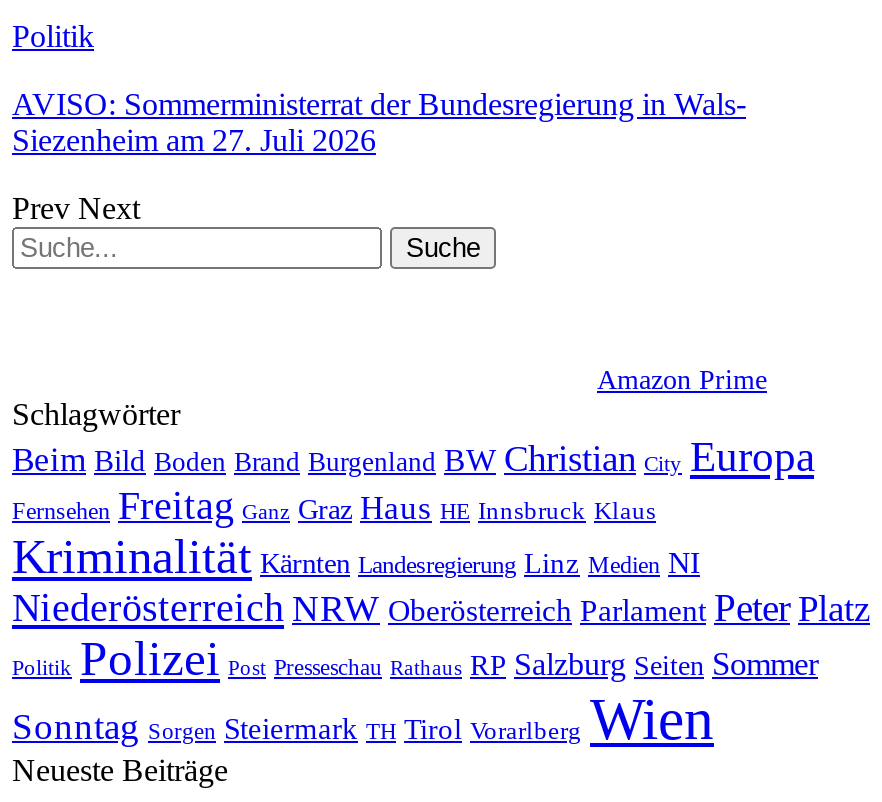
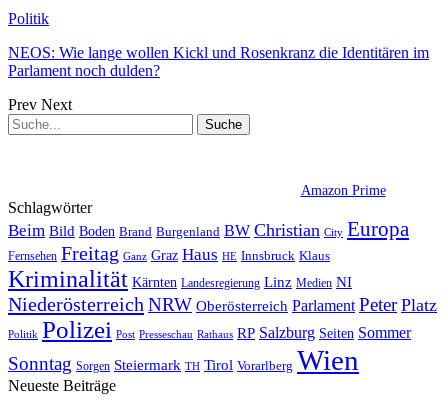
[12,87,746,157] AVISO: Sommerministerrat der Bundesregierung in Wals- | Siezenheim am 27. Juli 2026 -> [8,44,429,79] NEOS: Wie lange wollen Kickl und Rosenkranz die Identitären im | Parlament noch dulden?

